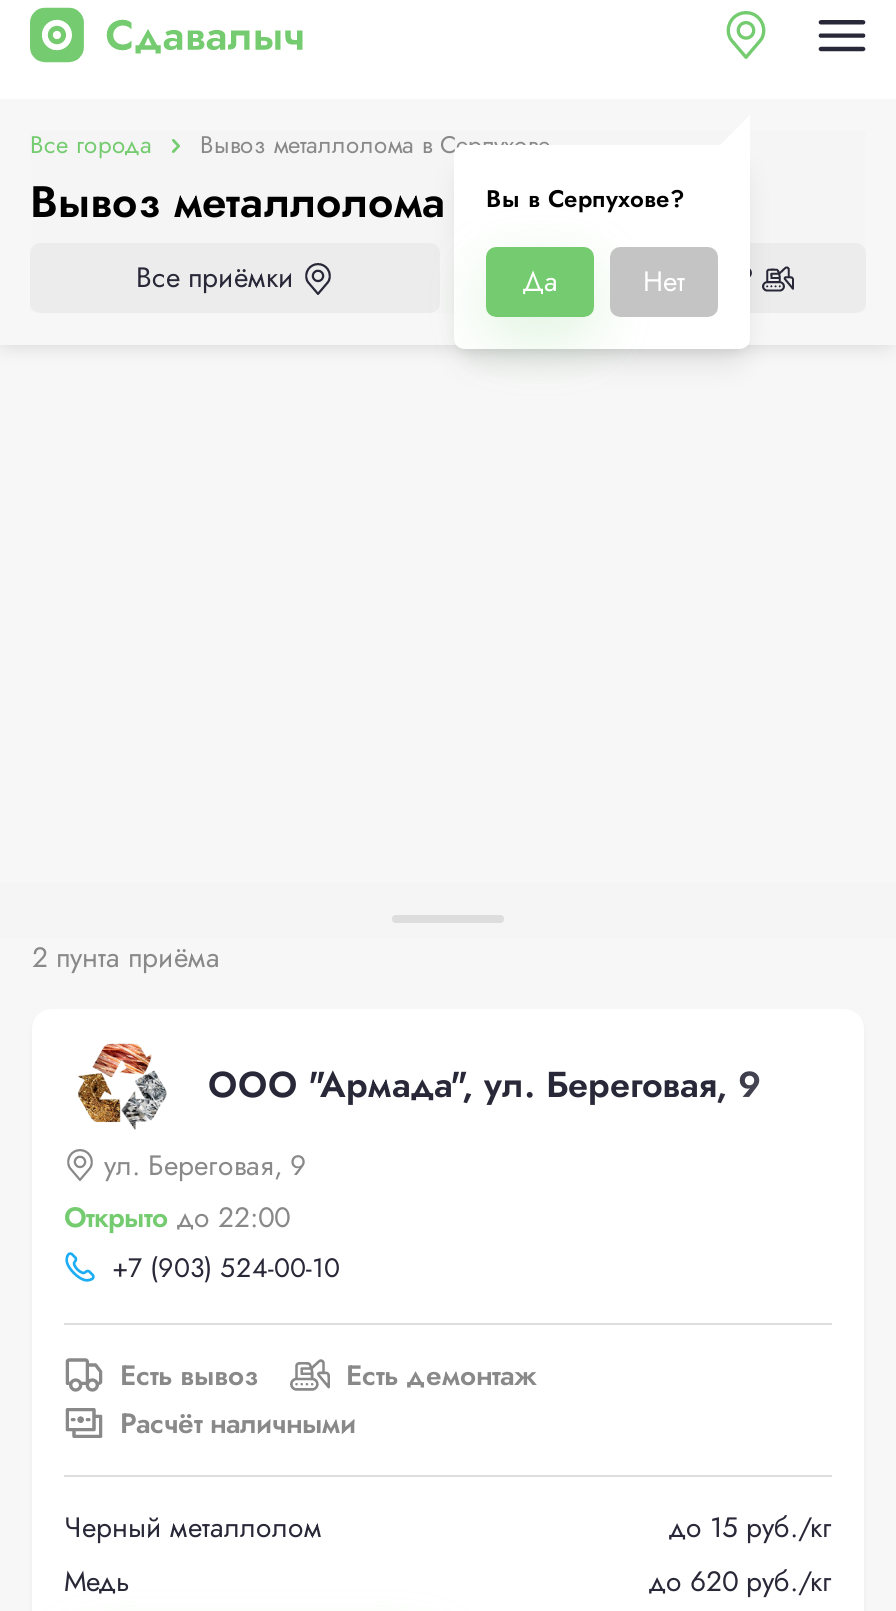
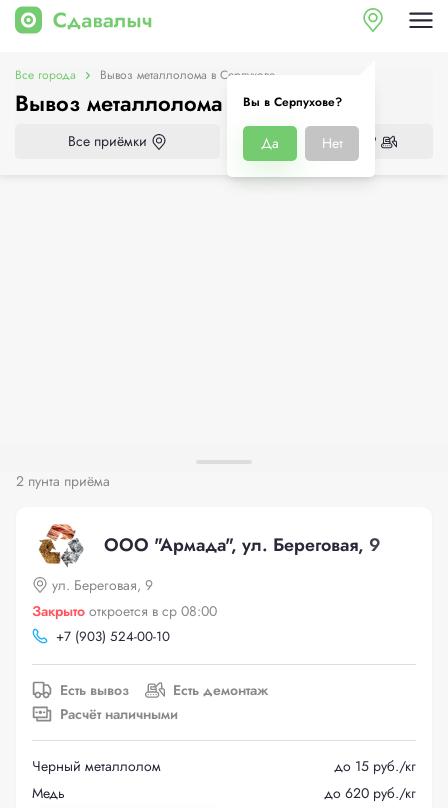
[64,1196,290,1236] Открыто до 22:00 -> [32,601,217,621] Закрыто откроется в ср 08:00

